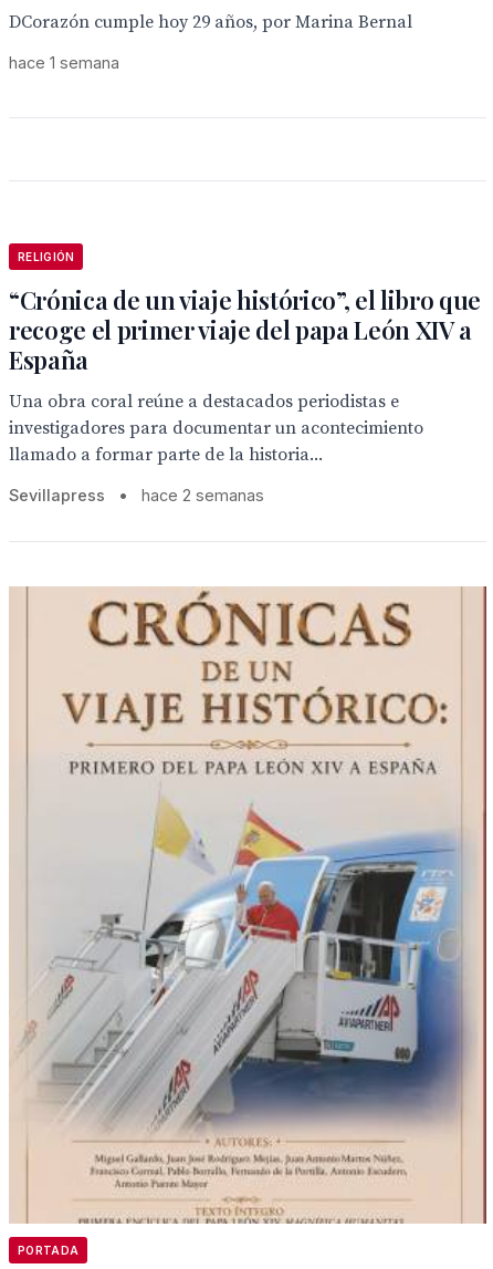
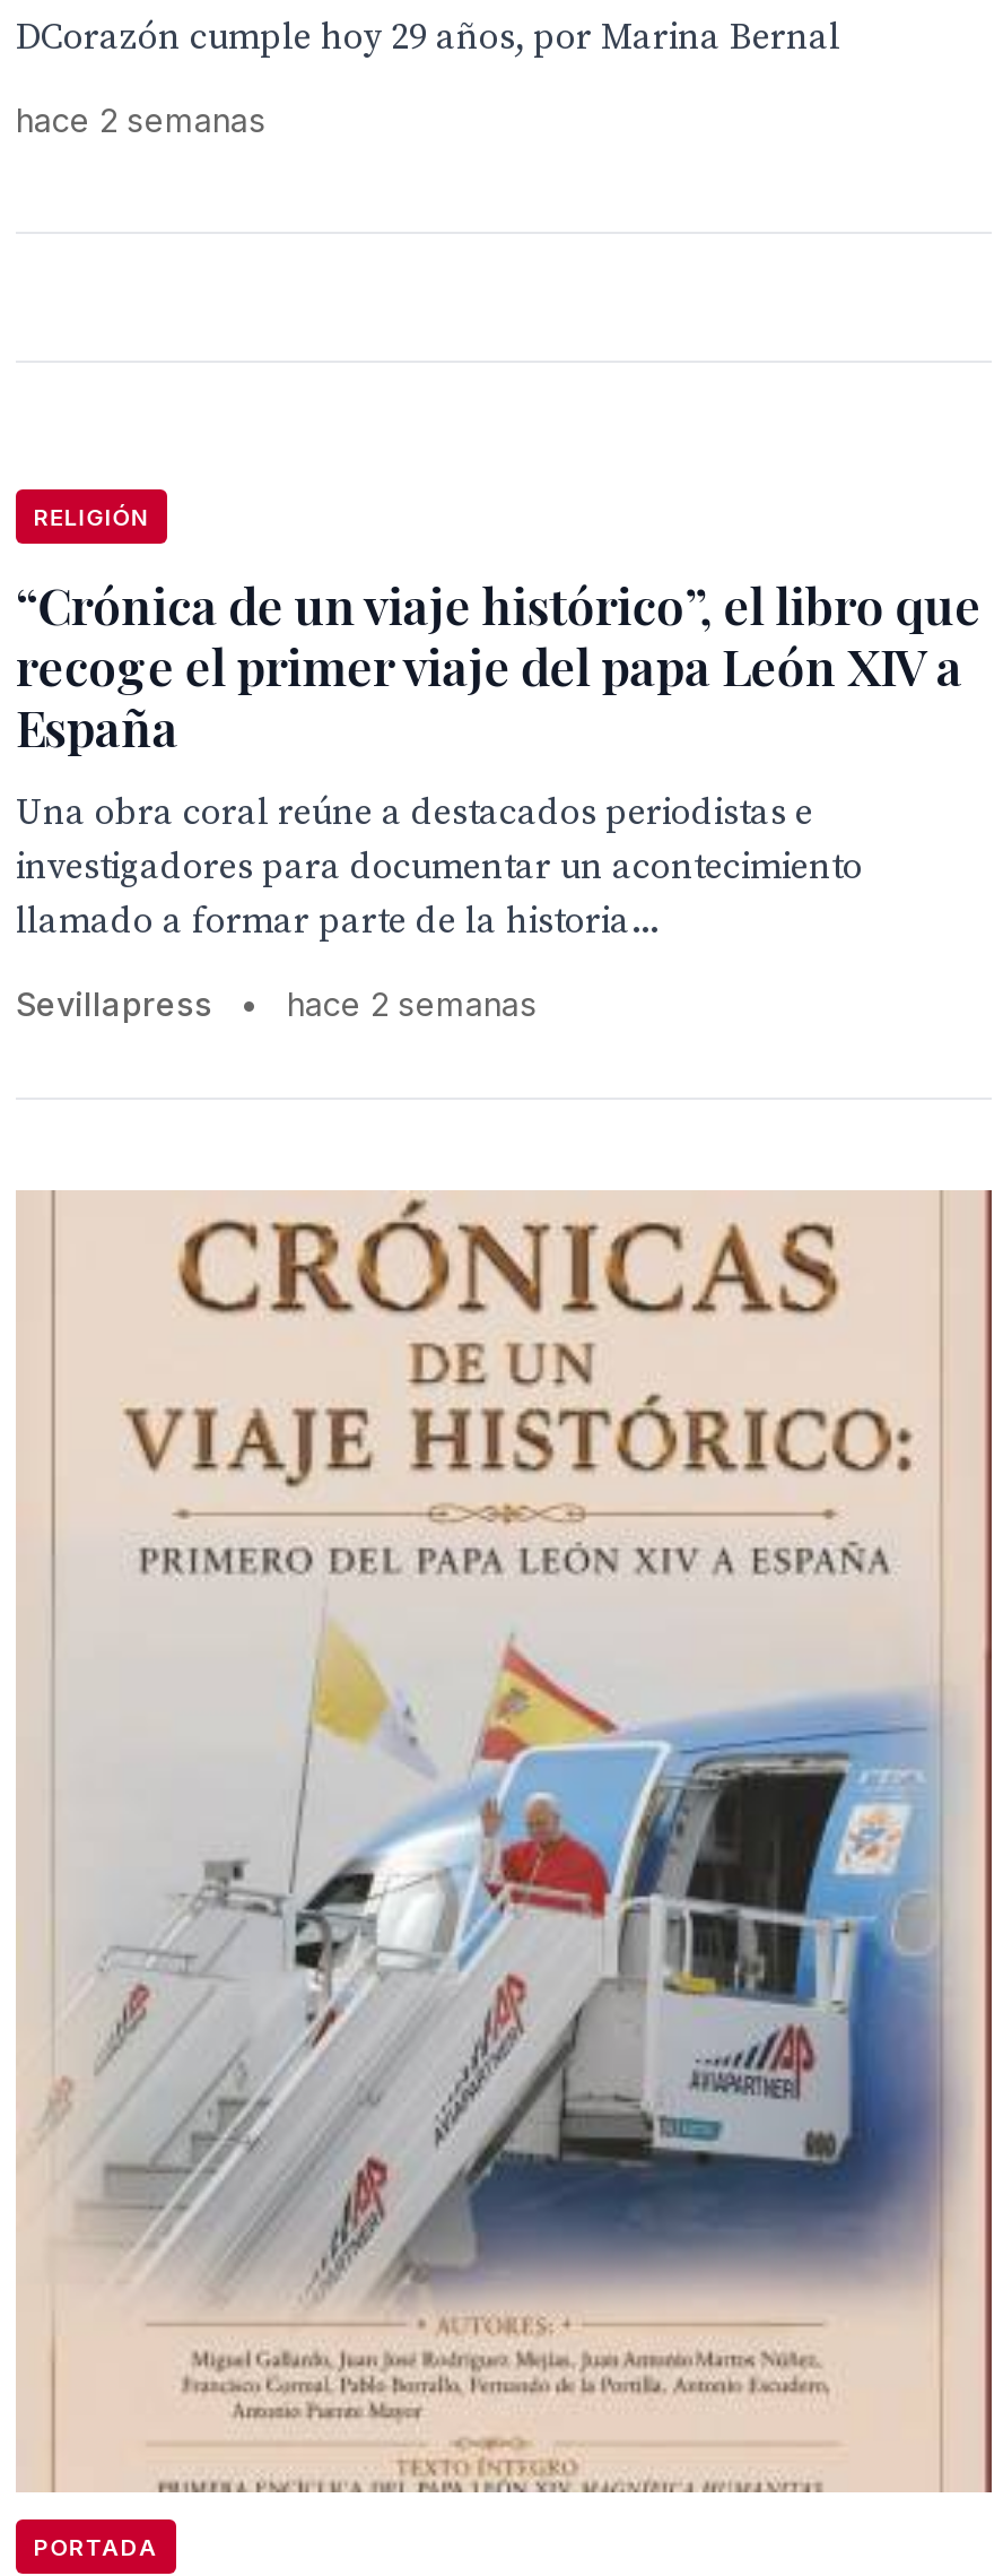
[9,53,119,72] hace 1 semana -> [16,101,267,139] hace 2 semanas

